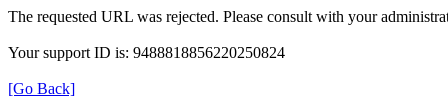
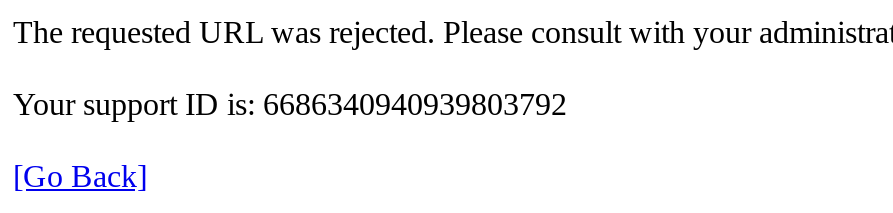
[8,44,285,61] Your support ID is: 9488818856220250824 -> [13,87,567,121] Your support ID is: 6686340940939803792

